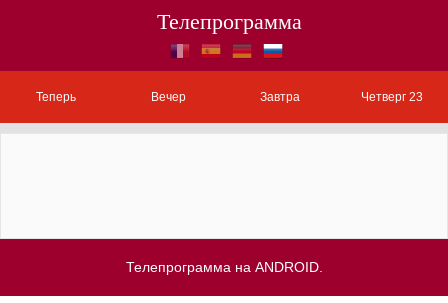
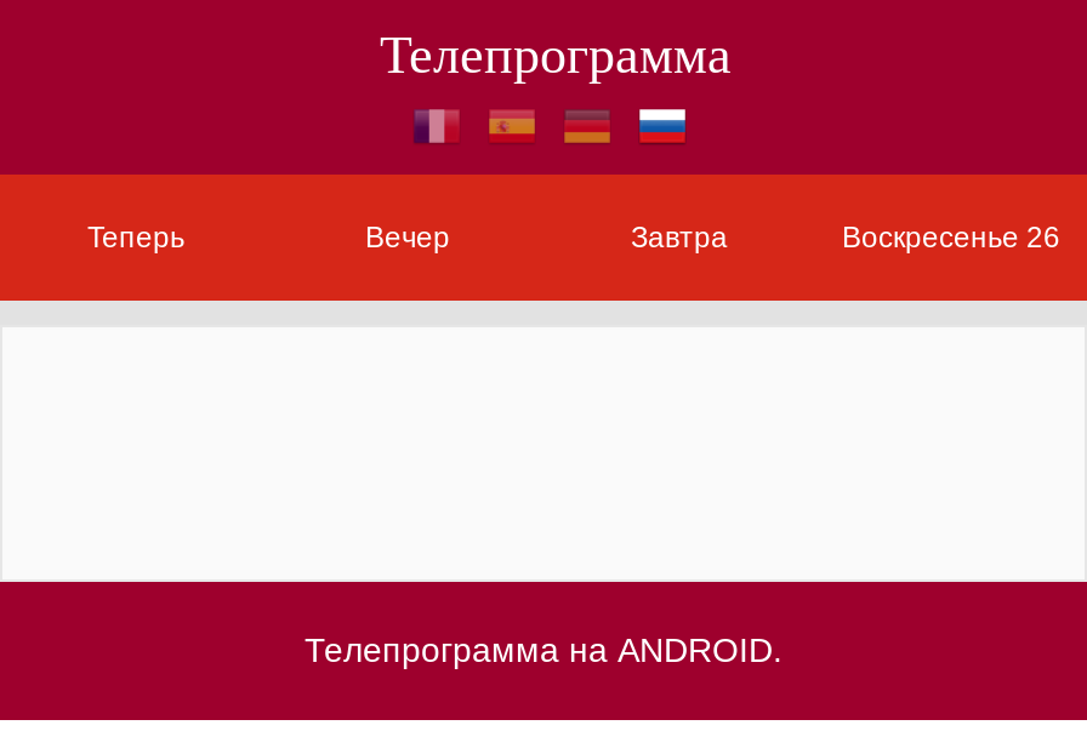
[361,90,423,104] Четверг 23 -> [842,221,1060,255] Воскресенье 26

